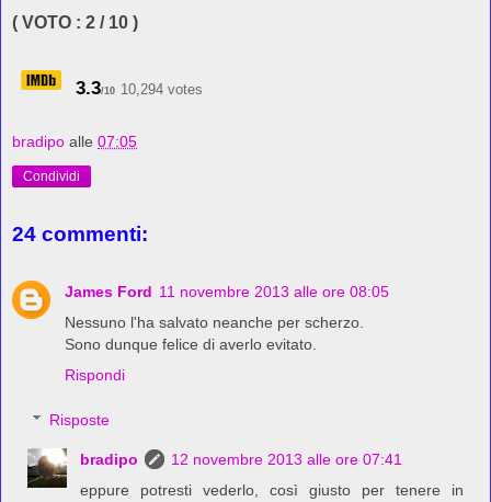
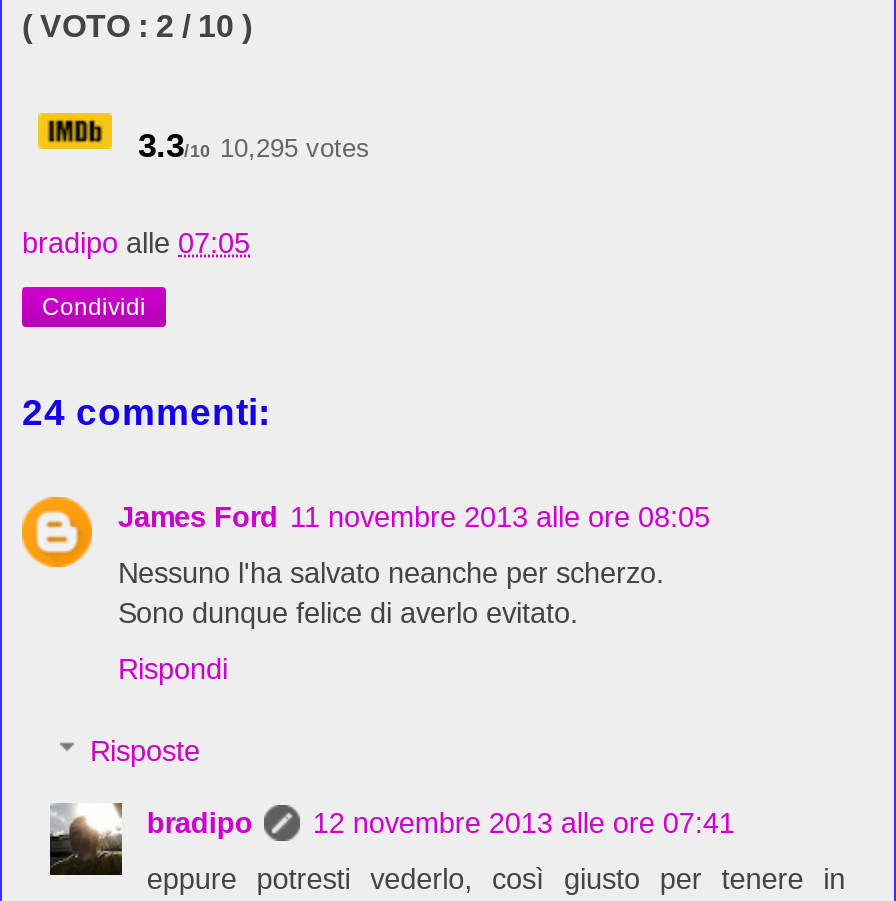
[76,78,203,98] 3.3/10 10,294 votes -> [138,127,370,165] 3.3/10 10,295 votes

